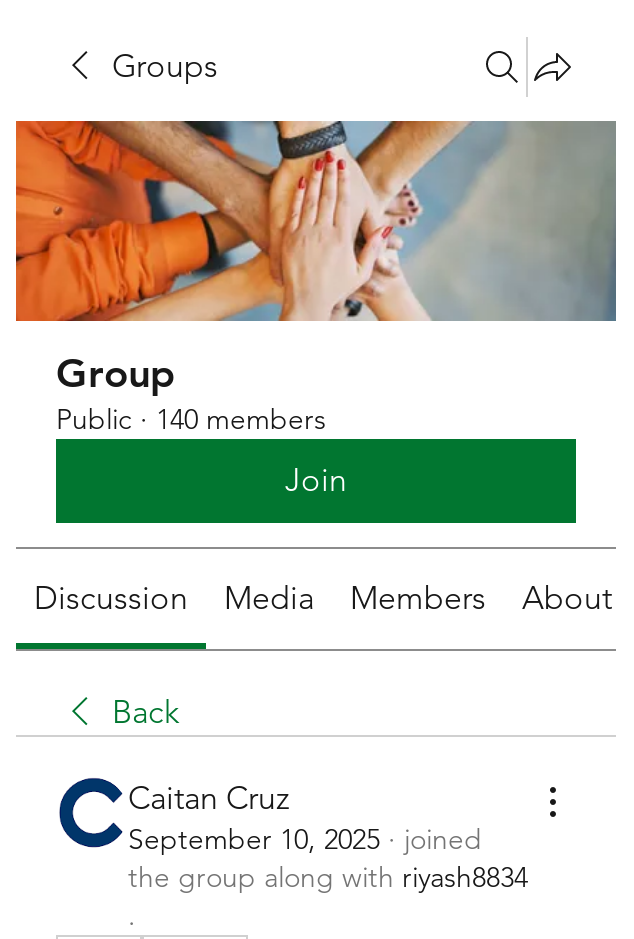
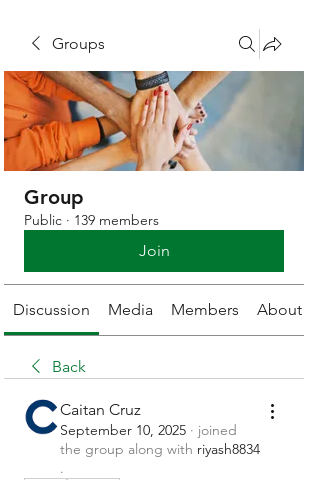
[56,401,326,437] Public · 140 members -> [24,211,159,229] Public · 139 members

